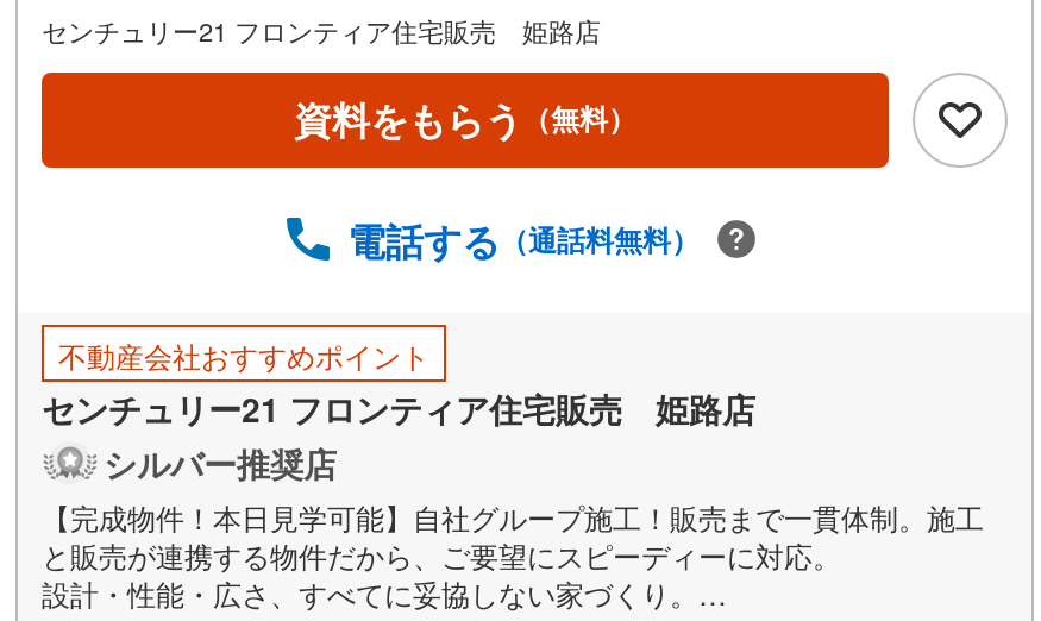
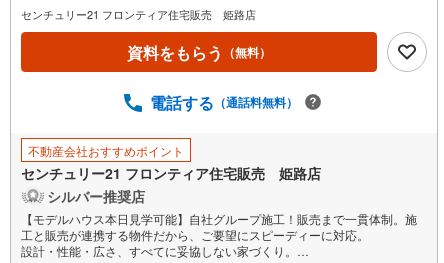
[42,496,984,574] 【完成物件！本日見学可能】自社グループ施工！販売まで一貫体制。施工 | と販売が連携する物件だから、ご要望にスピーディーに対応。 -> [21,210,417,243] 【モデルハウス本日見学可能】自社グループ施工！販売まで一貫体制。施 | 工と販売が連携する物件だから、ご要望にスピーディーに対応。

